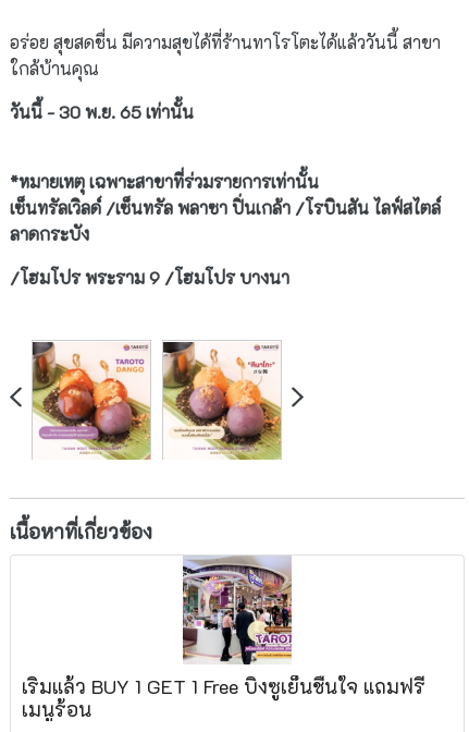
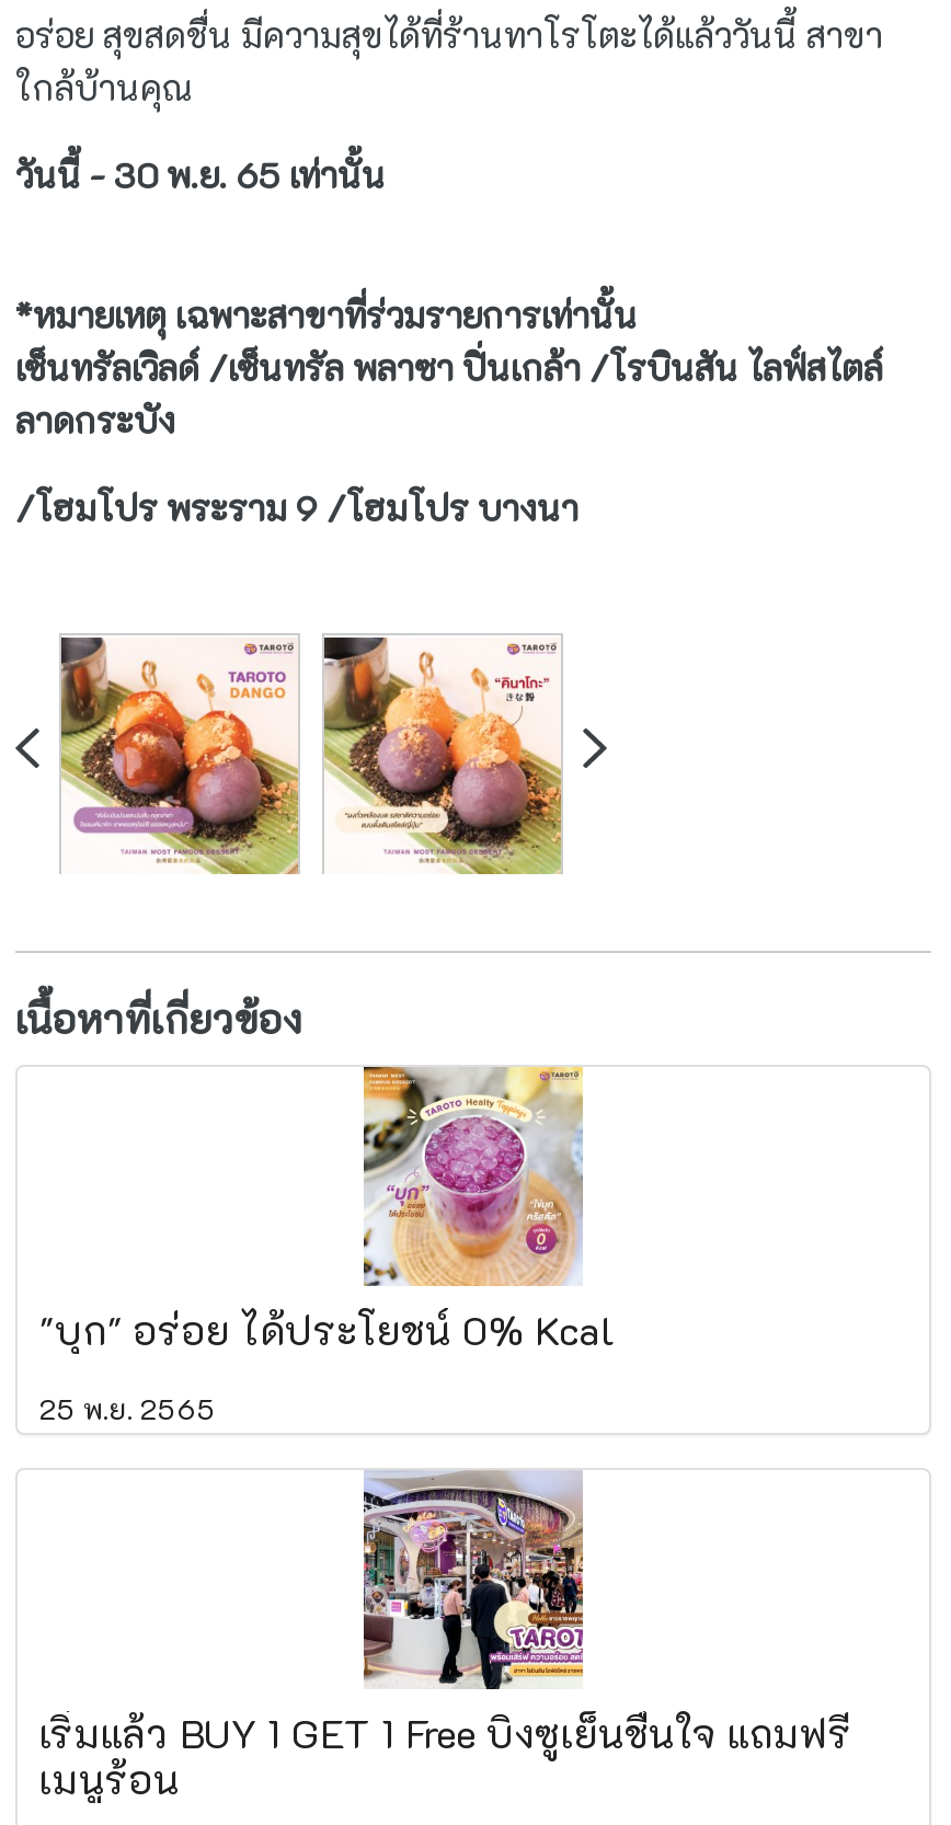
none -> [39,1065,614,1425] [image] | "บุก" อร่อย ได้ประโยชน์ 0% Kcal | 25 พ.ย. 2565

